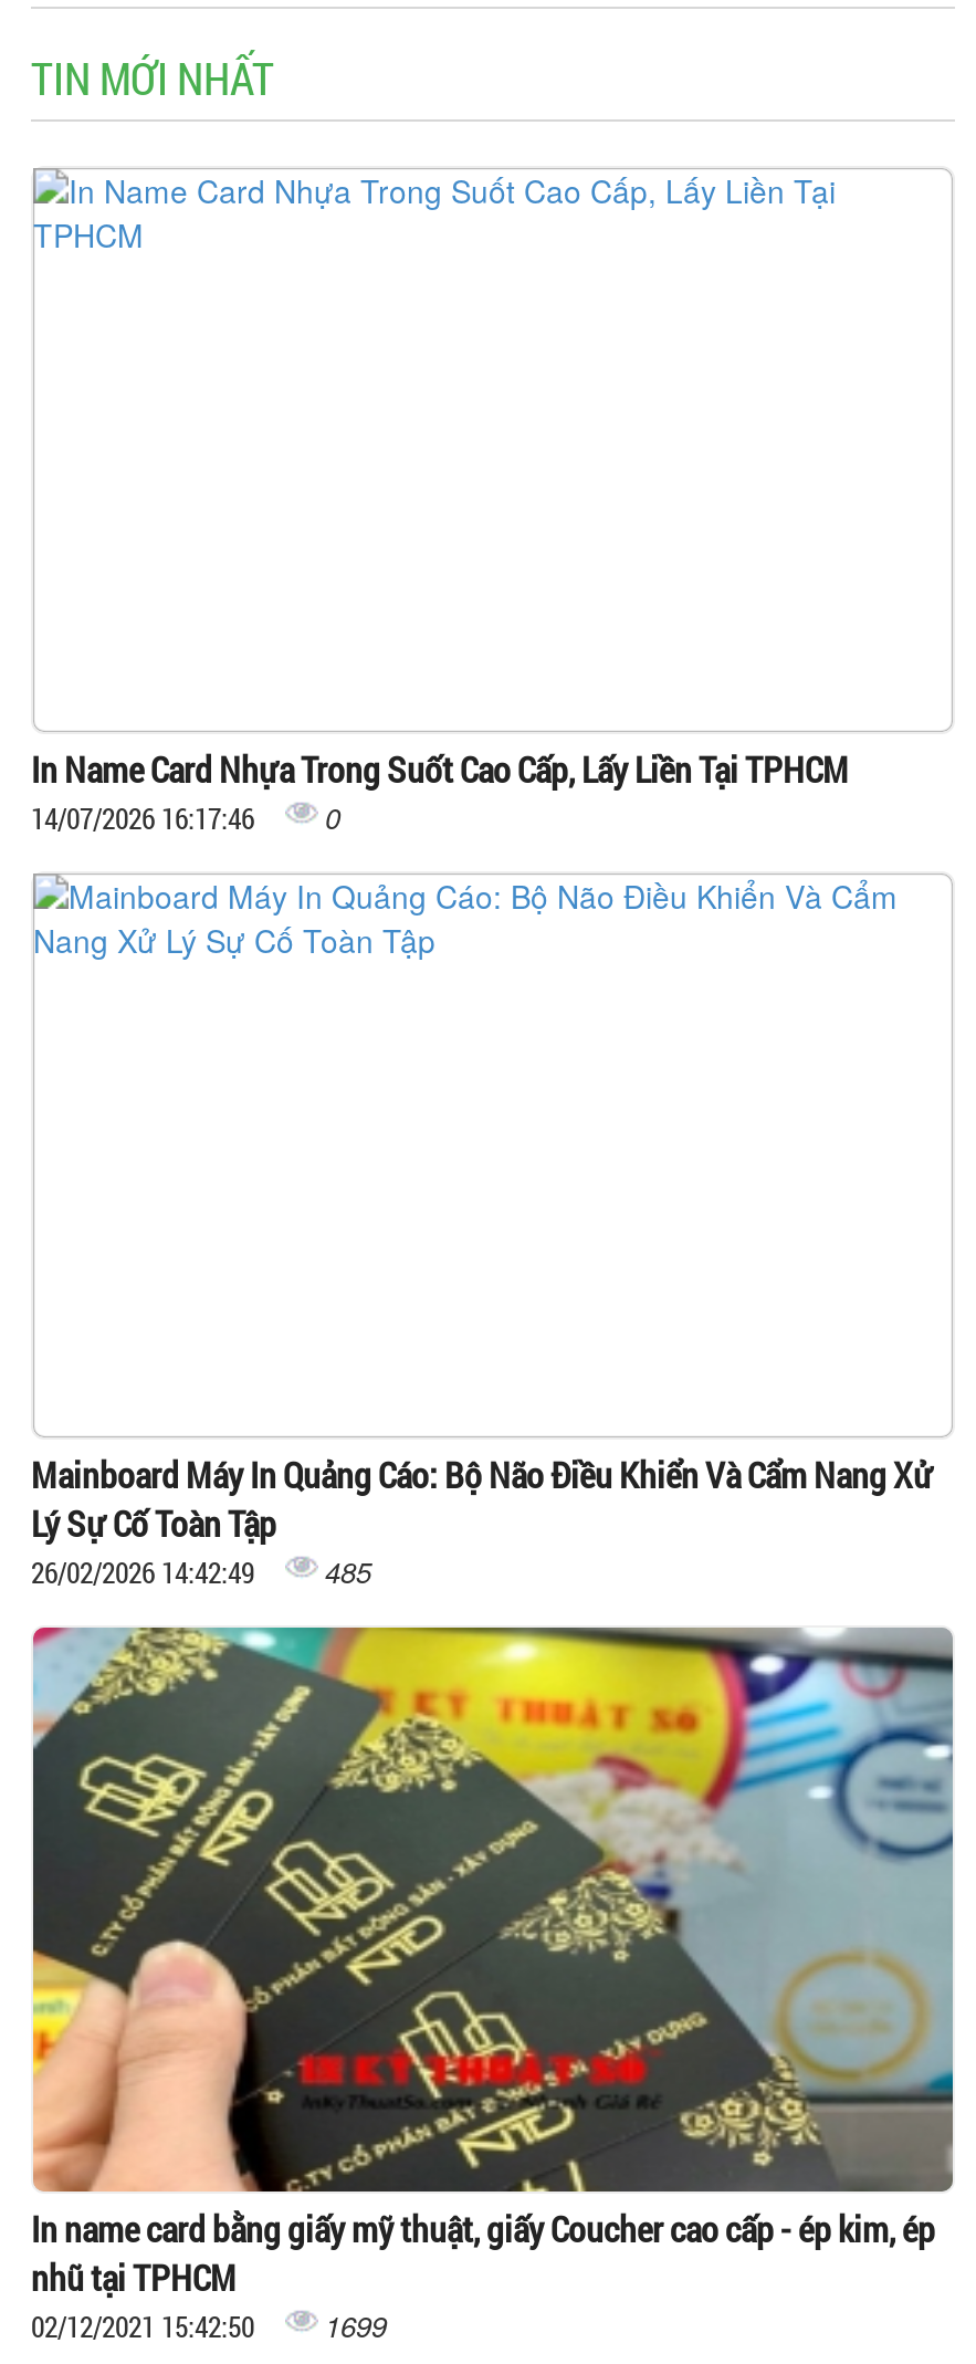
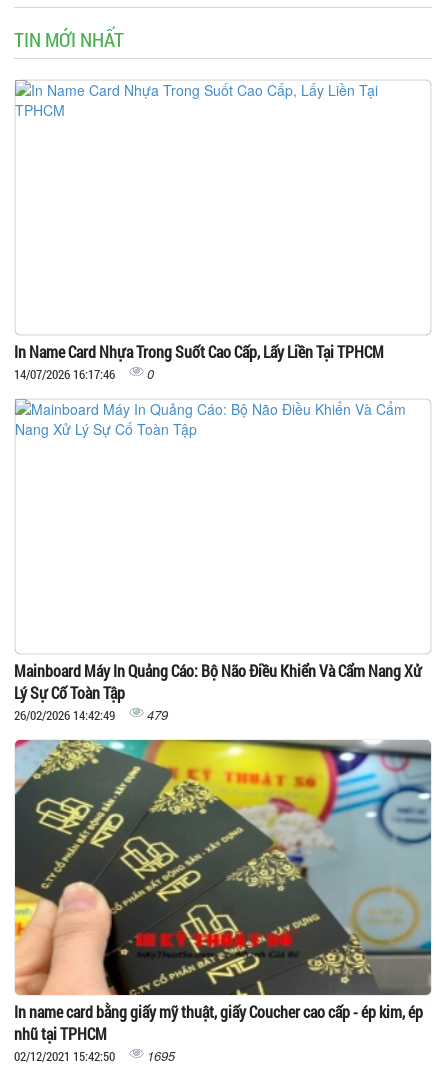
[31,1550,371,1592] 26/02/2026 14:42:49 485 -> [14,705,168,724] 26/02/2026 14:42:49 479
[31,2304,387,2346] 02/12/2021 15:42:50 1699 -> [14,1046,175,1065] 02/12/2021 15:42:50 1695

